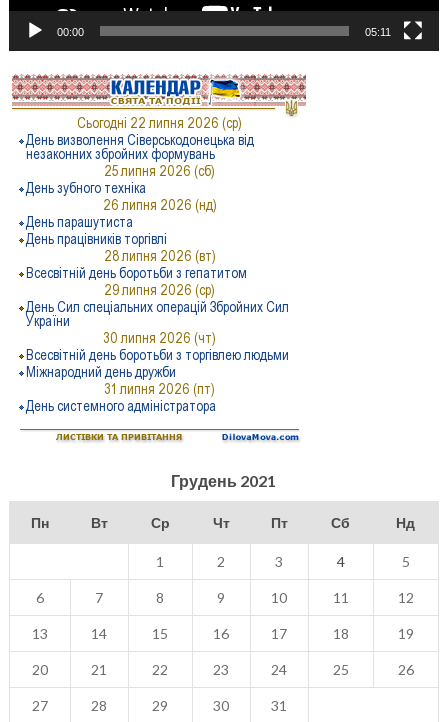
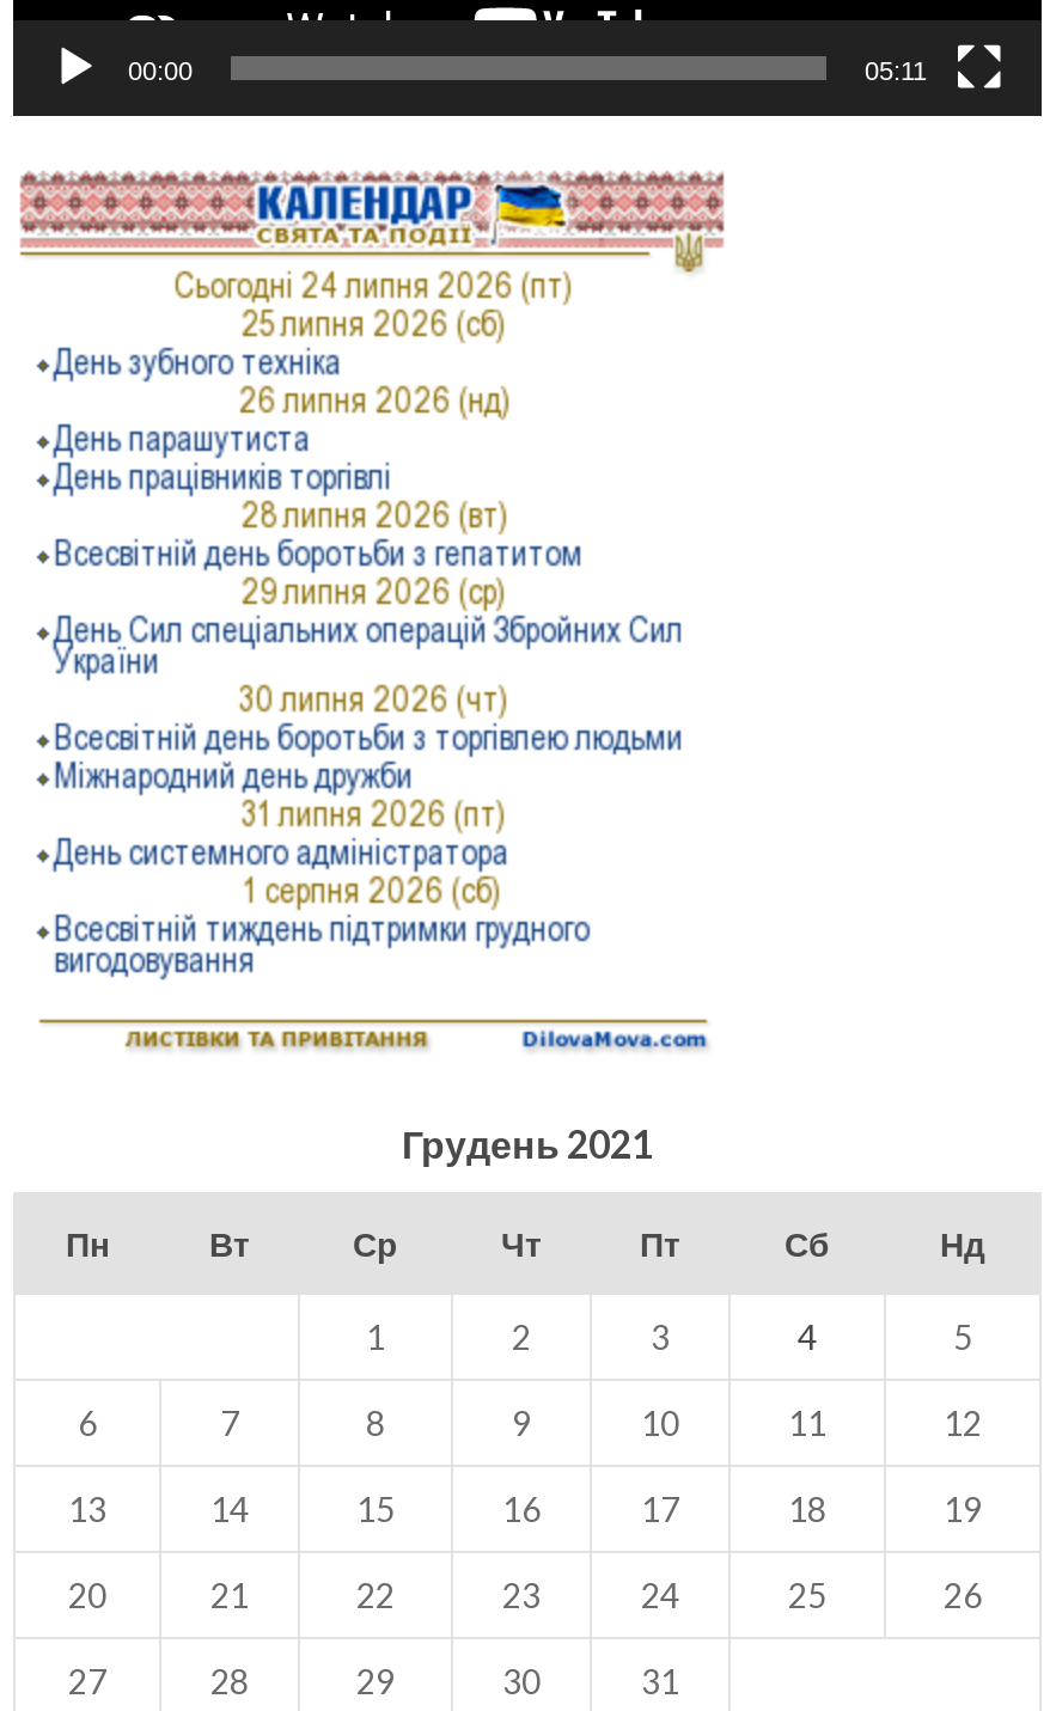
[18,119,289,414] [image] -> [35,279,683,982] [image]

